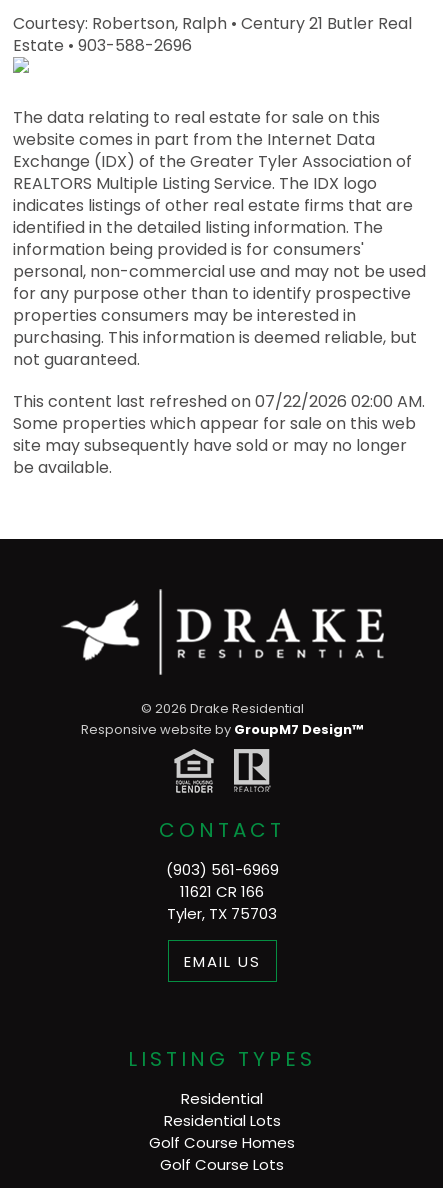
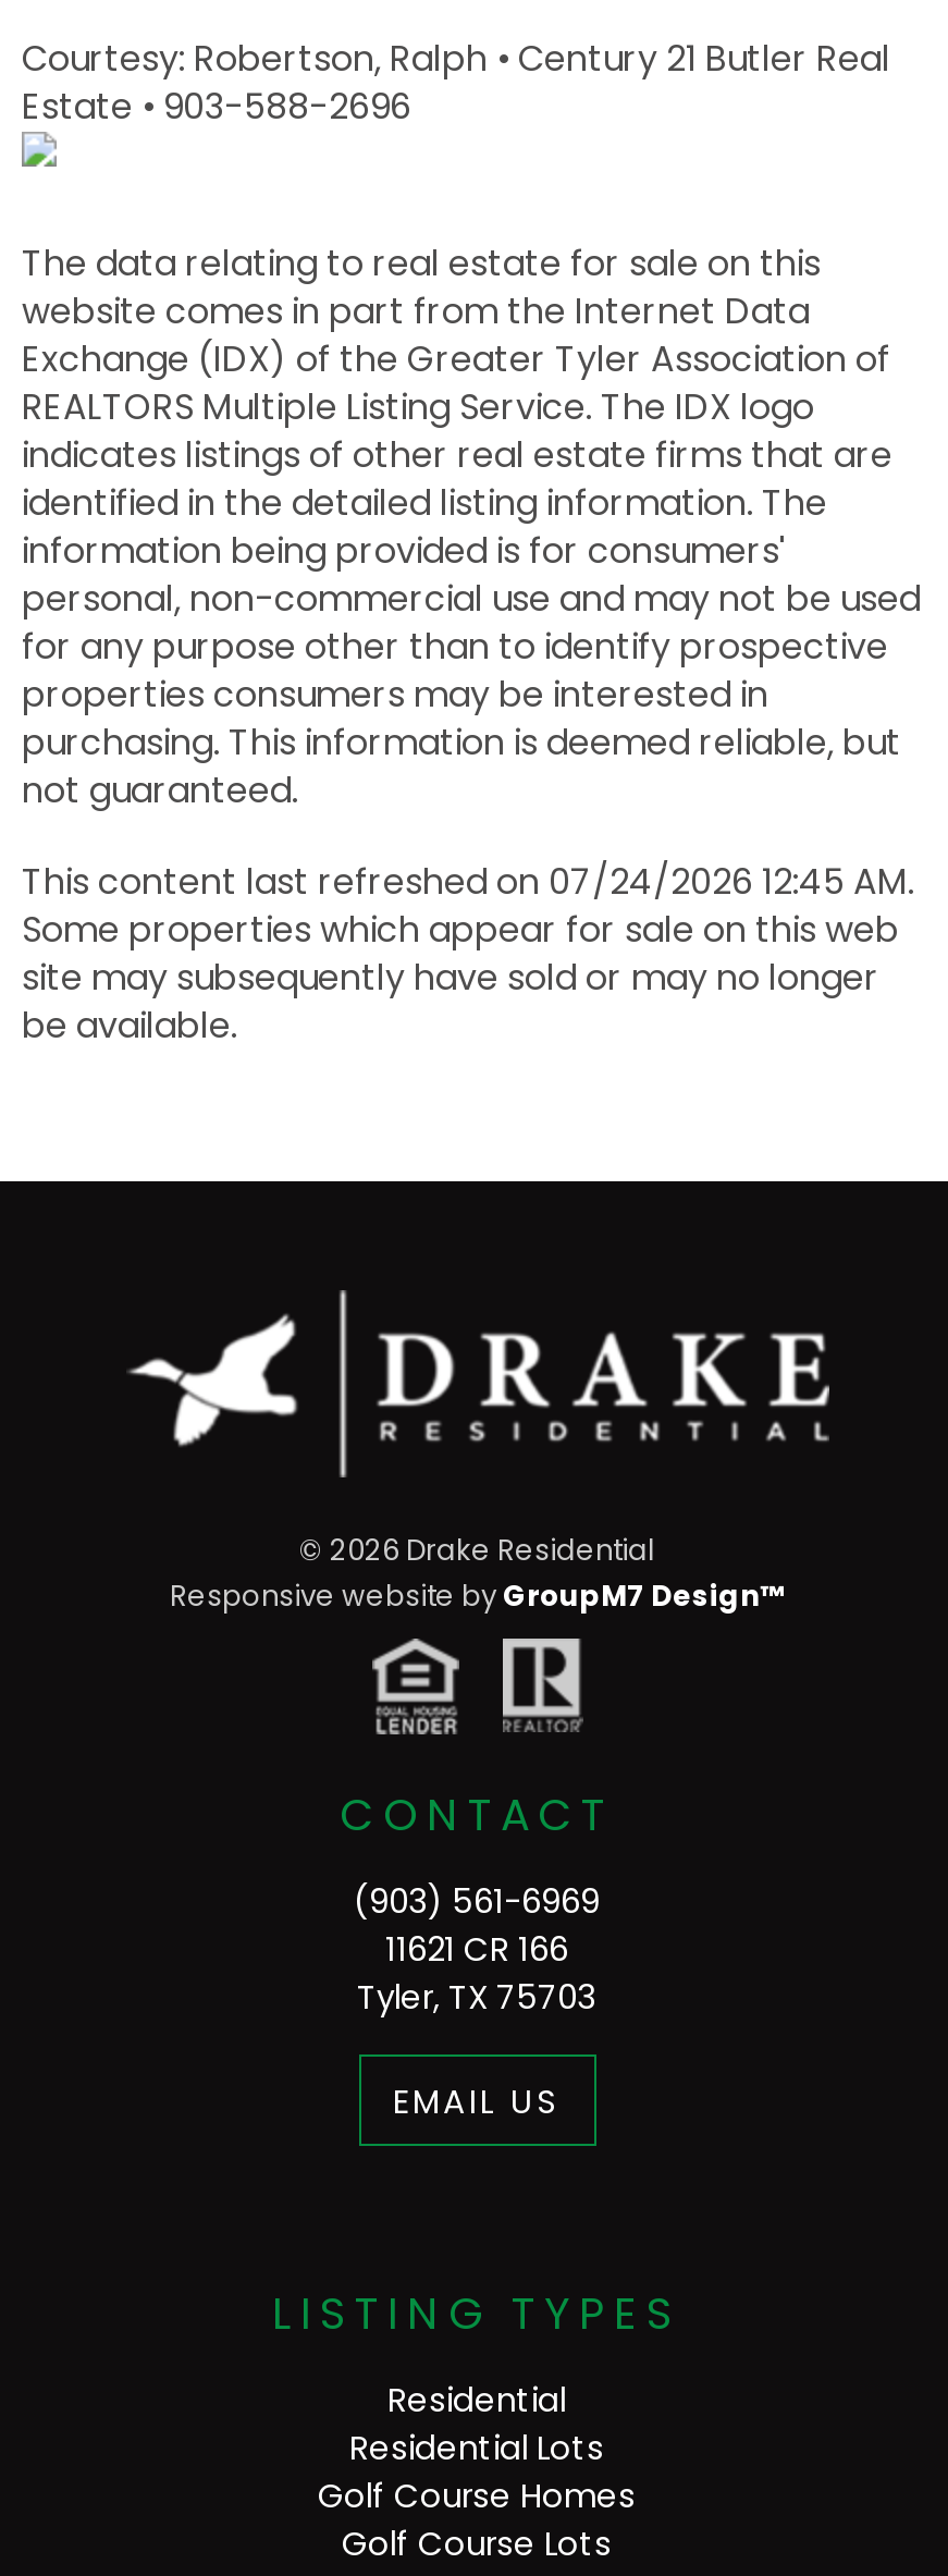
[13,390,425,413] This content last refreshed on 07/22/2026 02:00 AM. -> [22,856,914,906] This content last refreshed on 07/24/2026 12:45 AM.

